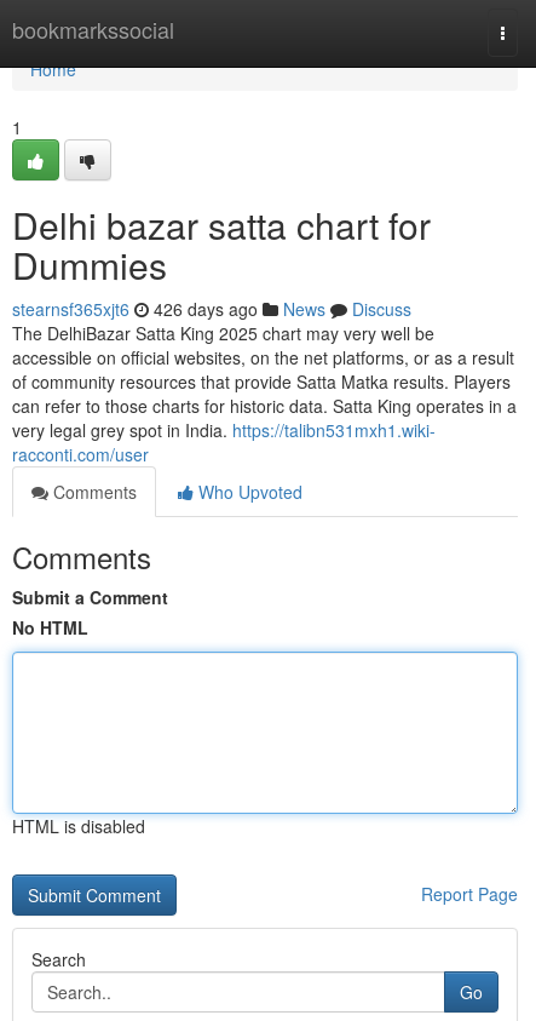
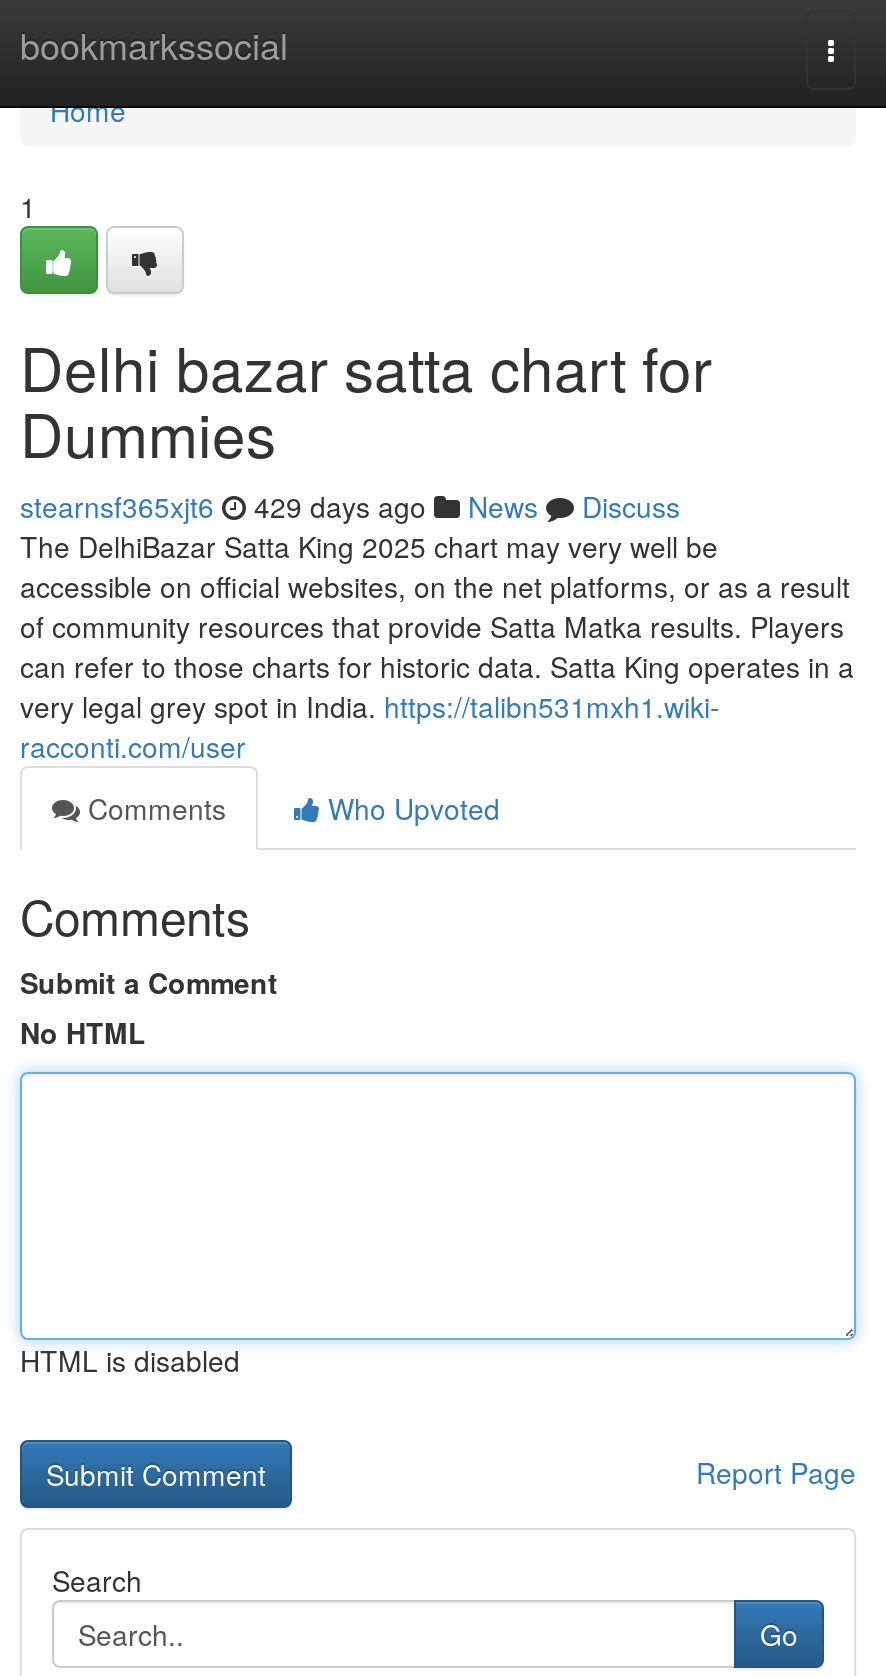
[12,297,411,321] stearnsf365xjt6 426 days ago News Discuss -> [20,486,680,526] stearnsf365xjt6 429 days ago News Discuss

